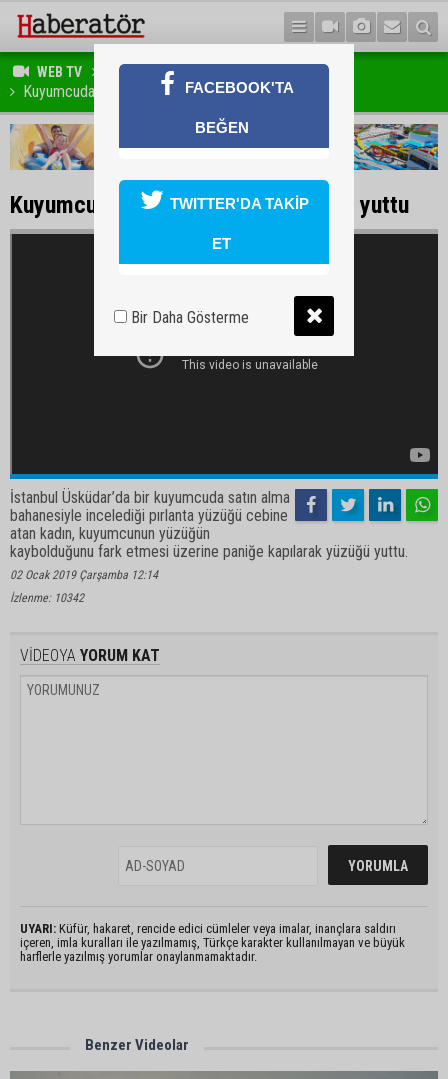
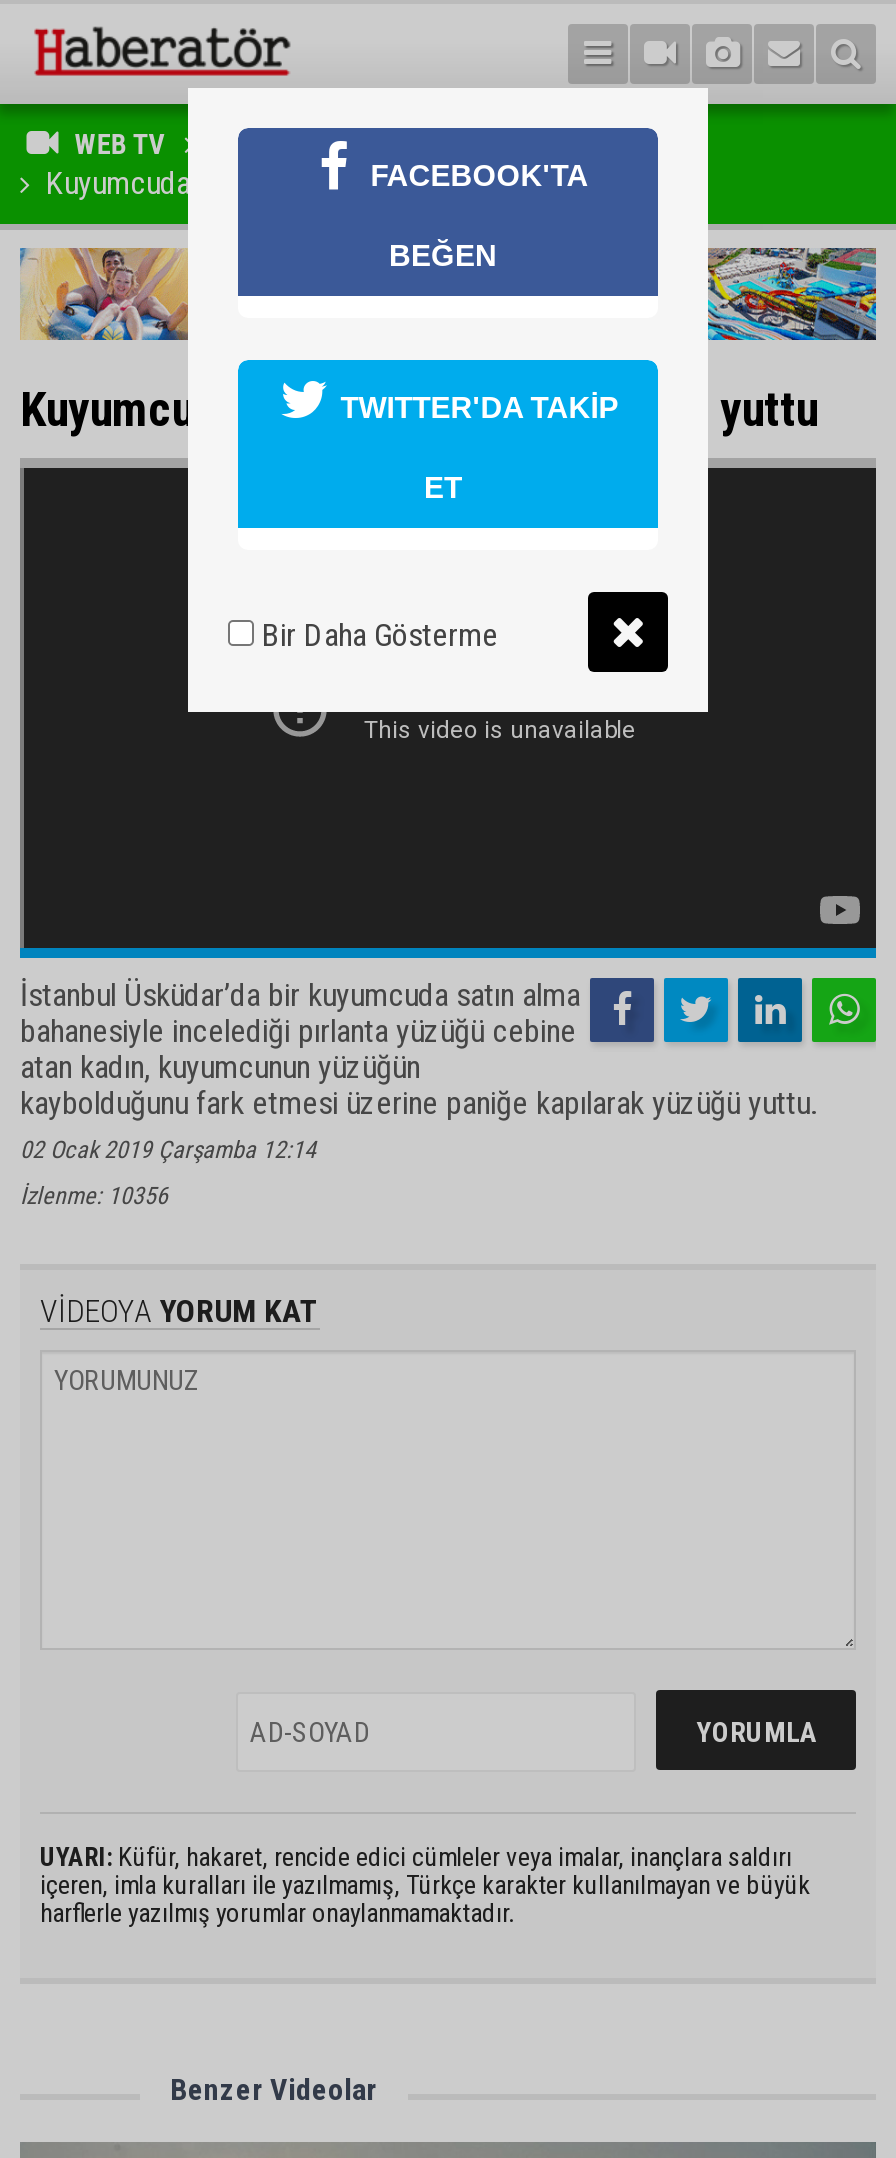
[10,591,84,605] İzlenme: 10342 -> [20,1183,168,1211] İzlenme: 10356

